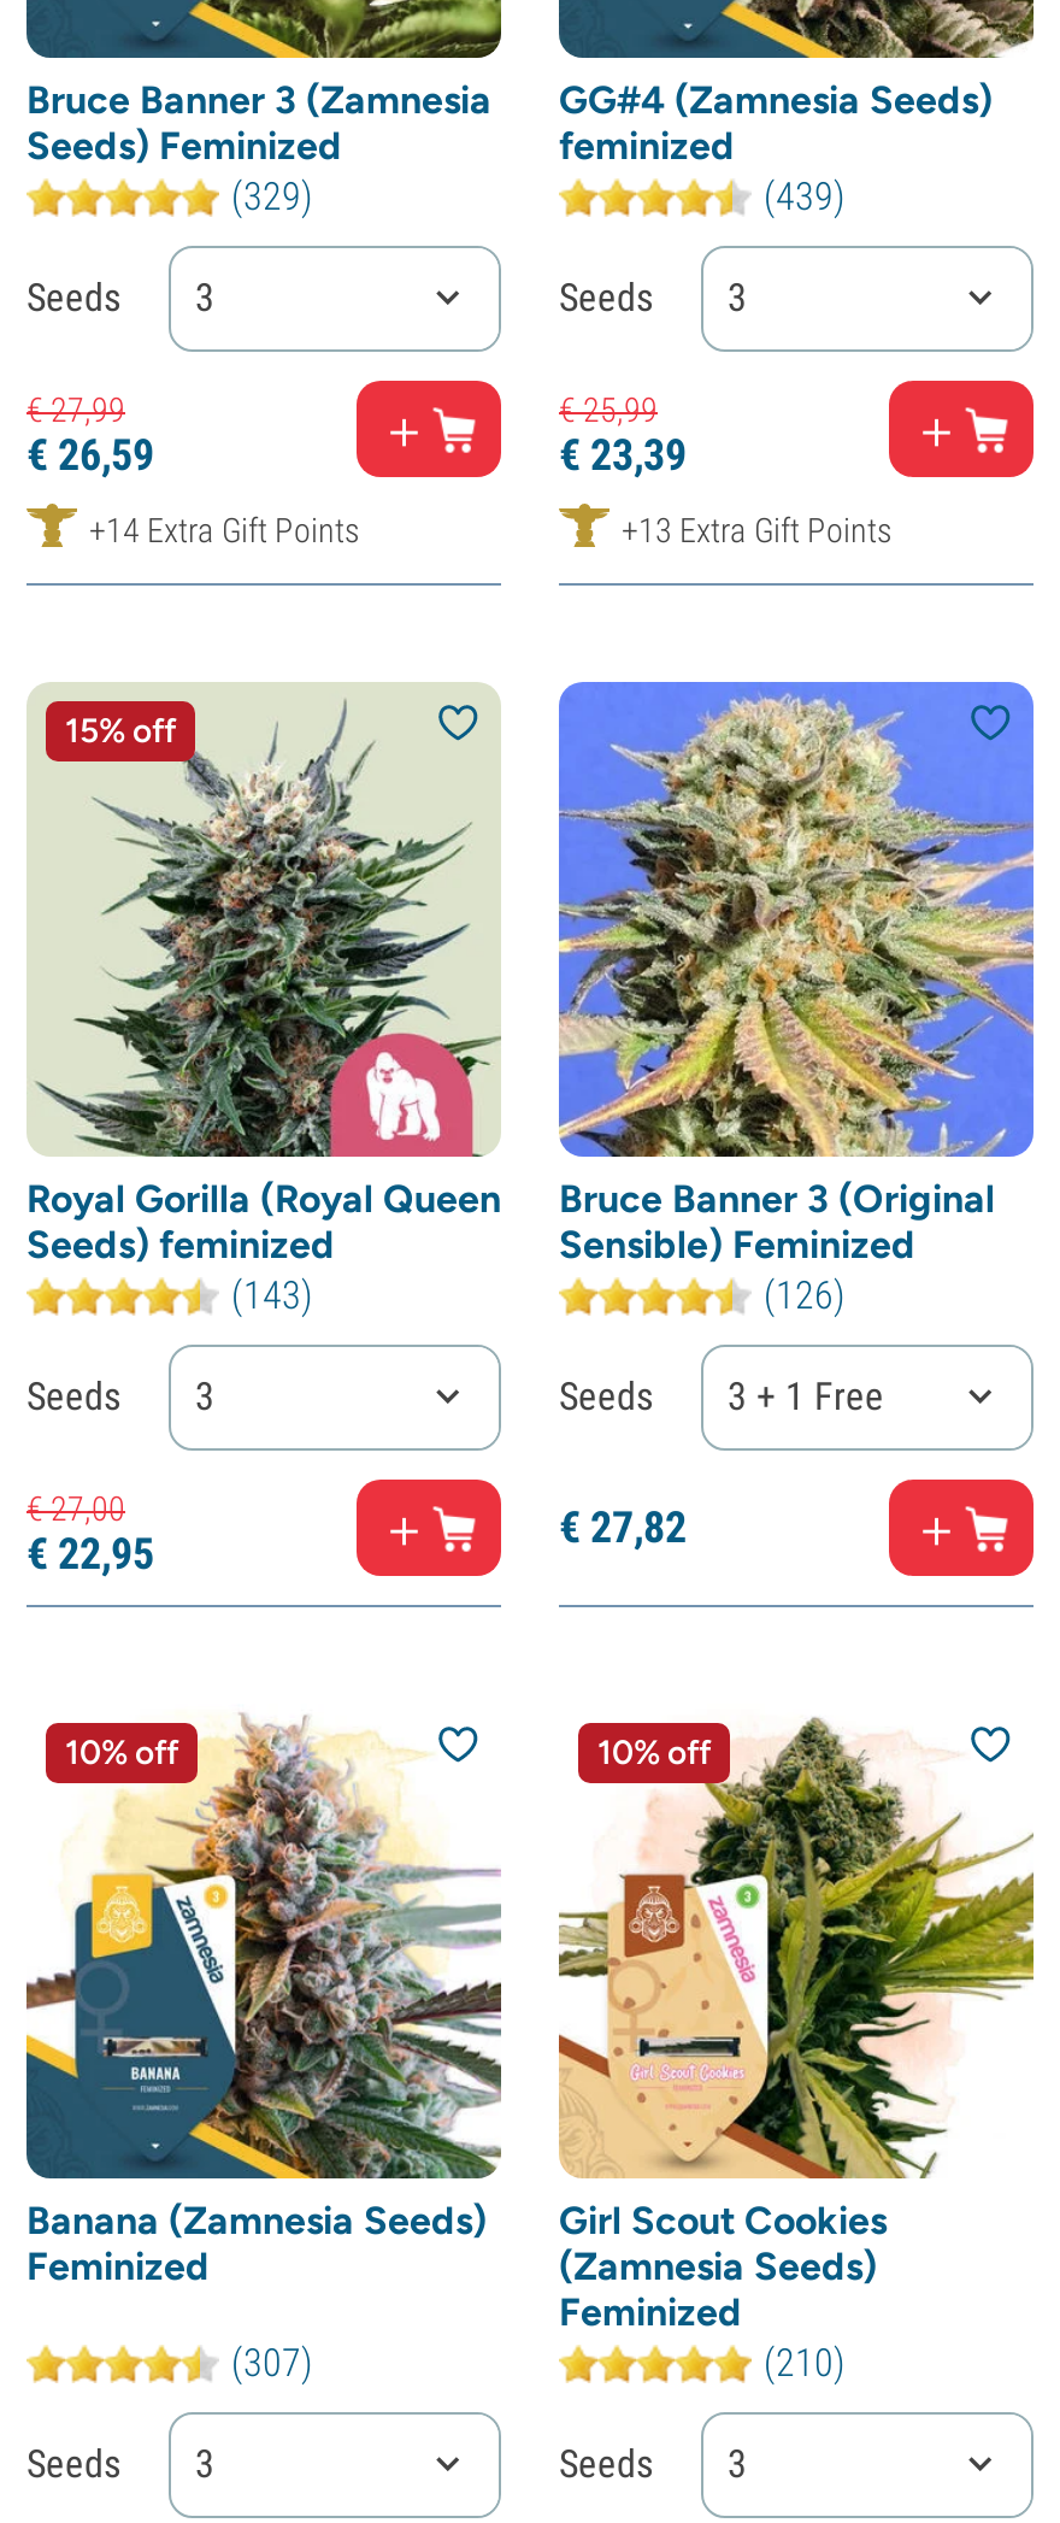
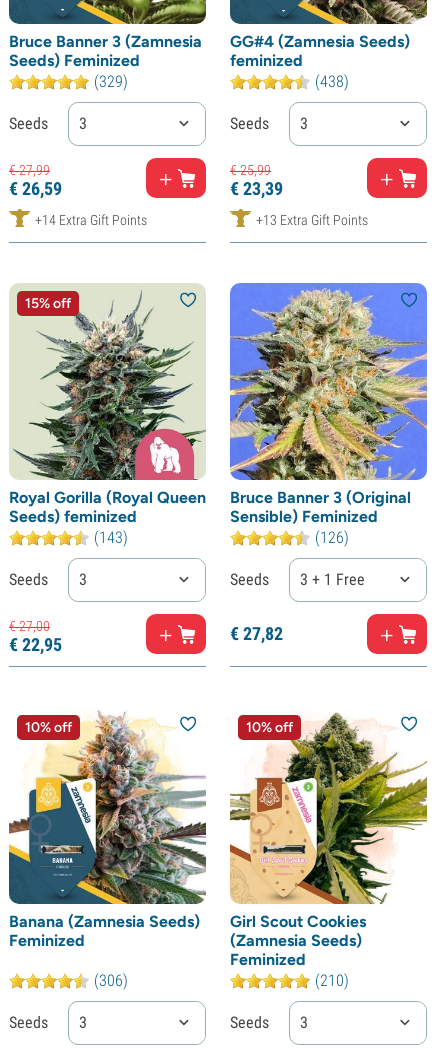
[764,174,846,219] (439) -> [315,72,349,91] (438)
[231,2340,313,2386] (307) -> [94,971,128,990] (306)

